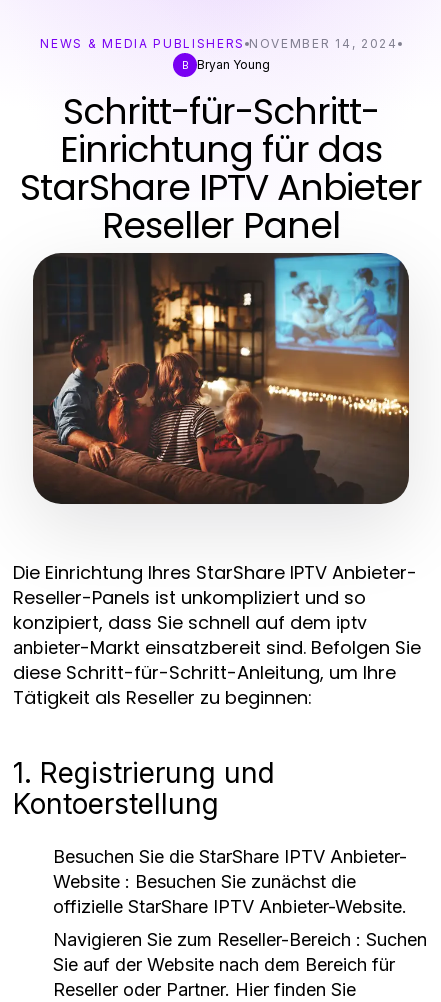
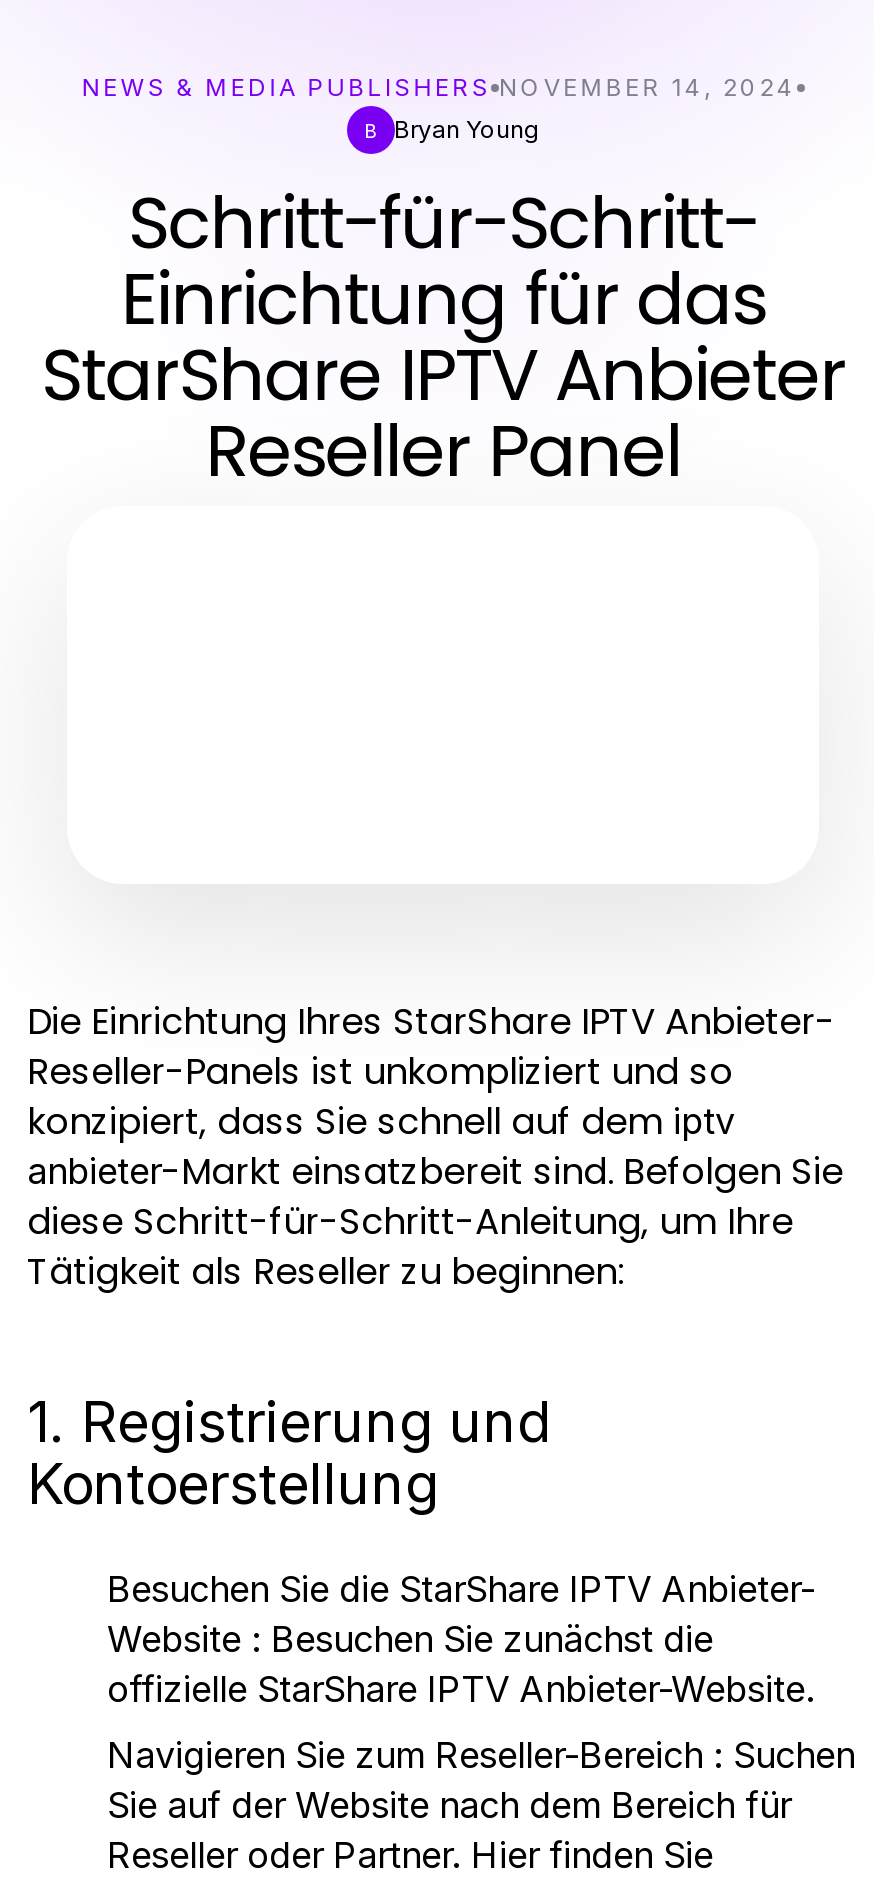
[32,252,410,505] [image] -> none

